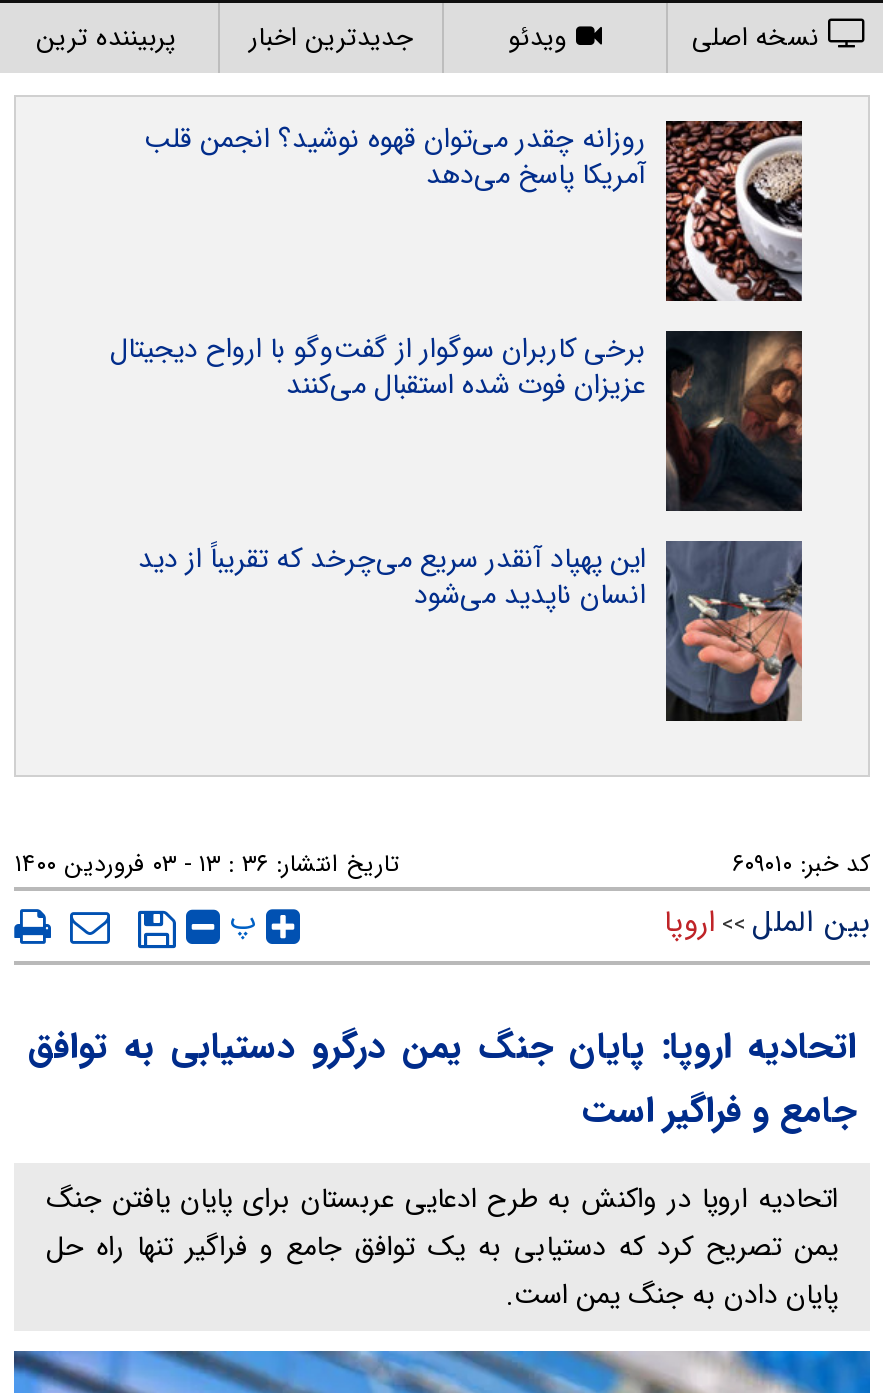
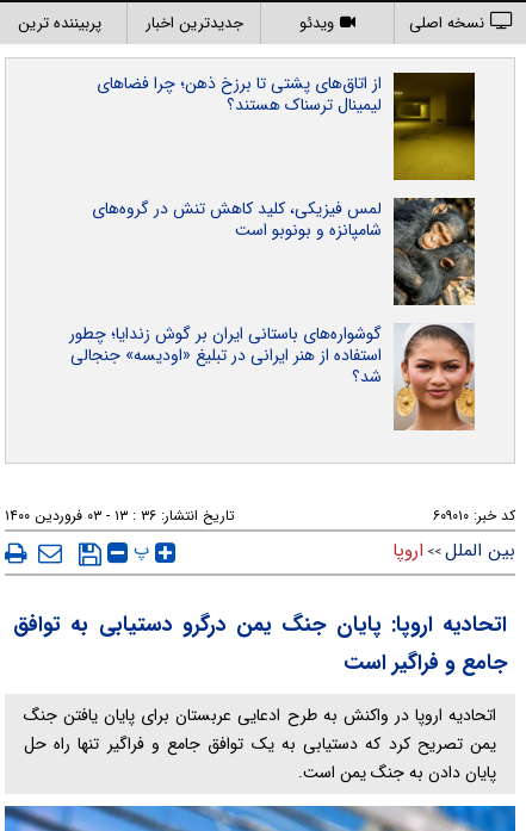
[144,117,804,303] [image] | روزانه چقدر می‌توان قهوه نوشید؟ انجمن قلب | آمریکا پاسخ می‌دهد -> [97,70,476,181] [image] | از اتاق‌های پشتی تا برزخ ذهن؛ چرا فضاهای | لیمینال ترسناک هستند؟
[110,327,804,513] [image] | برخی کاربران سوگوار از گفت‌وگو با ارواح دیجیتال | عزیزان فوت شده استقبال می‌کنند -> [92,196,476,306] [image] | لمس فیزیکی، کلید کاهش تنش در گروه‌های | شامپانزه و بونوبو است
[138,537,804,723] [image] | این پهپاد آنقدر سریع می‌چرخد که تقریباً از دید | انسان ناپدید می‌شود -> [69,321,475,432] [image] | گوشواره‌های باستانی ایران بر گوش زندایا؛ چطور | استفاده از هنر ایرانی در تبلیغ «اودیسه» جنجالی | شد؟

